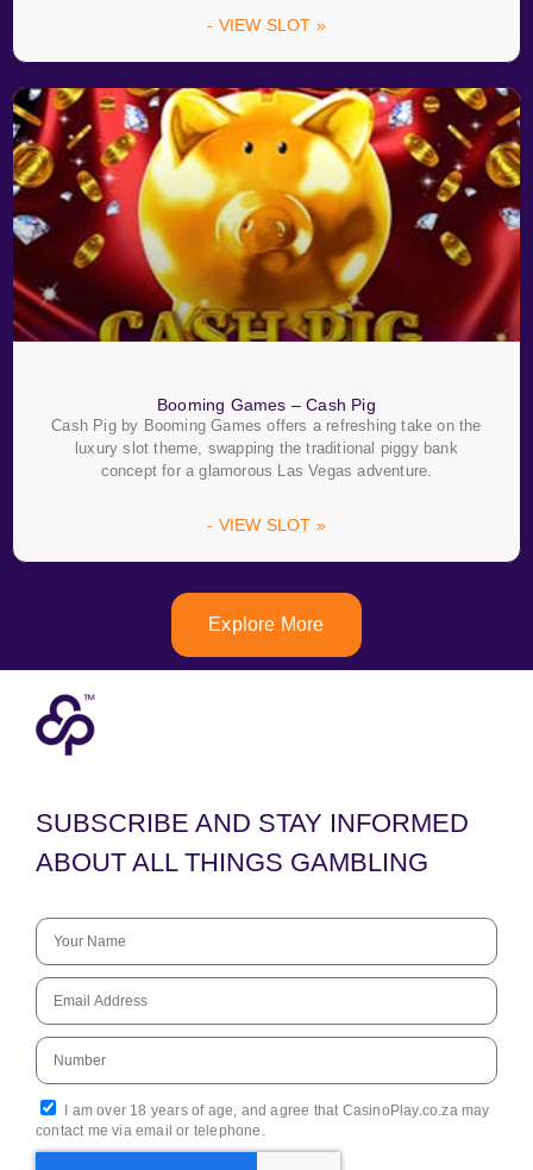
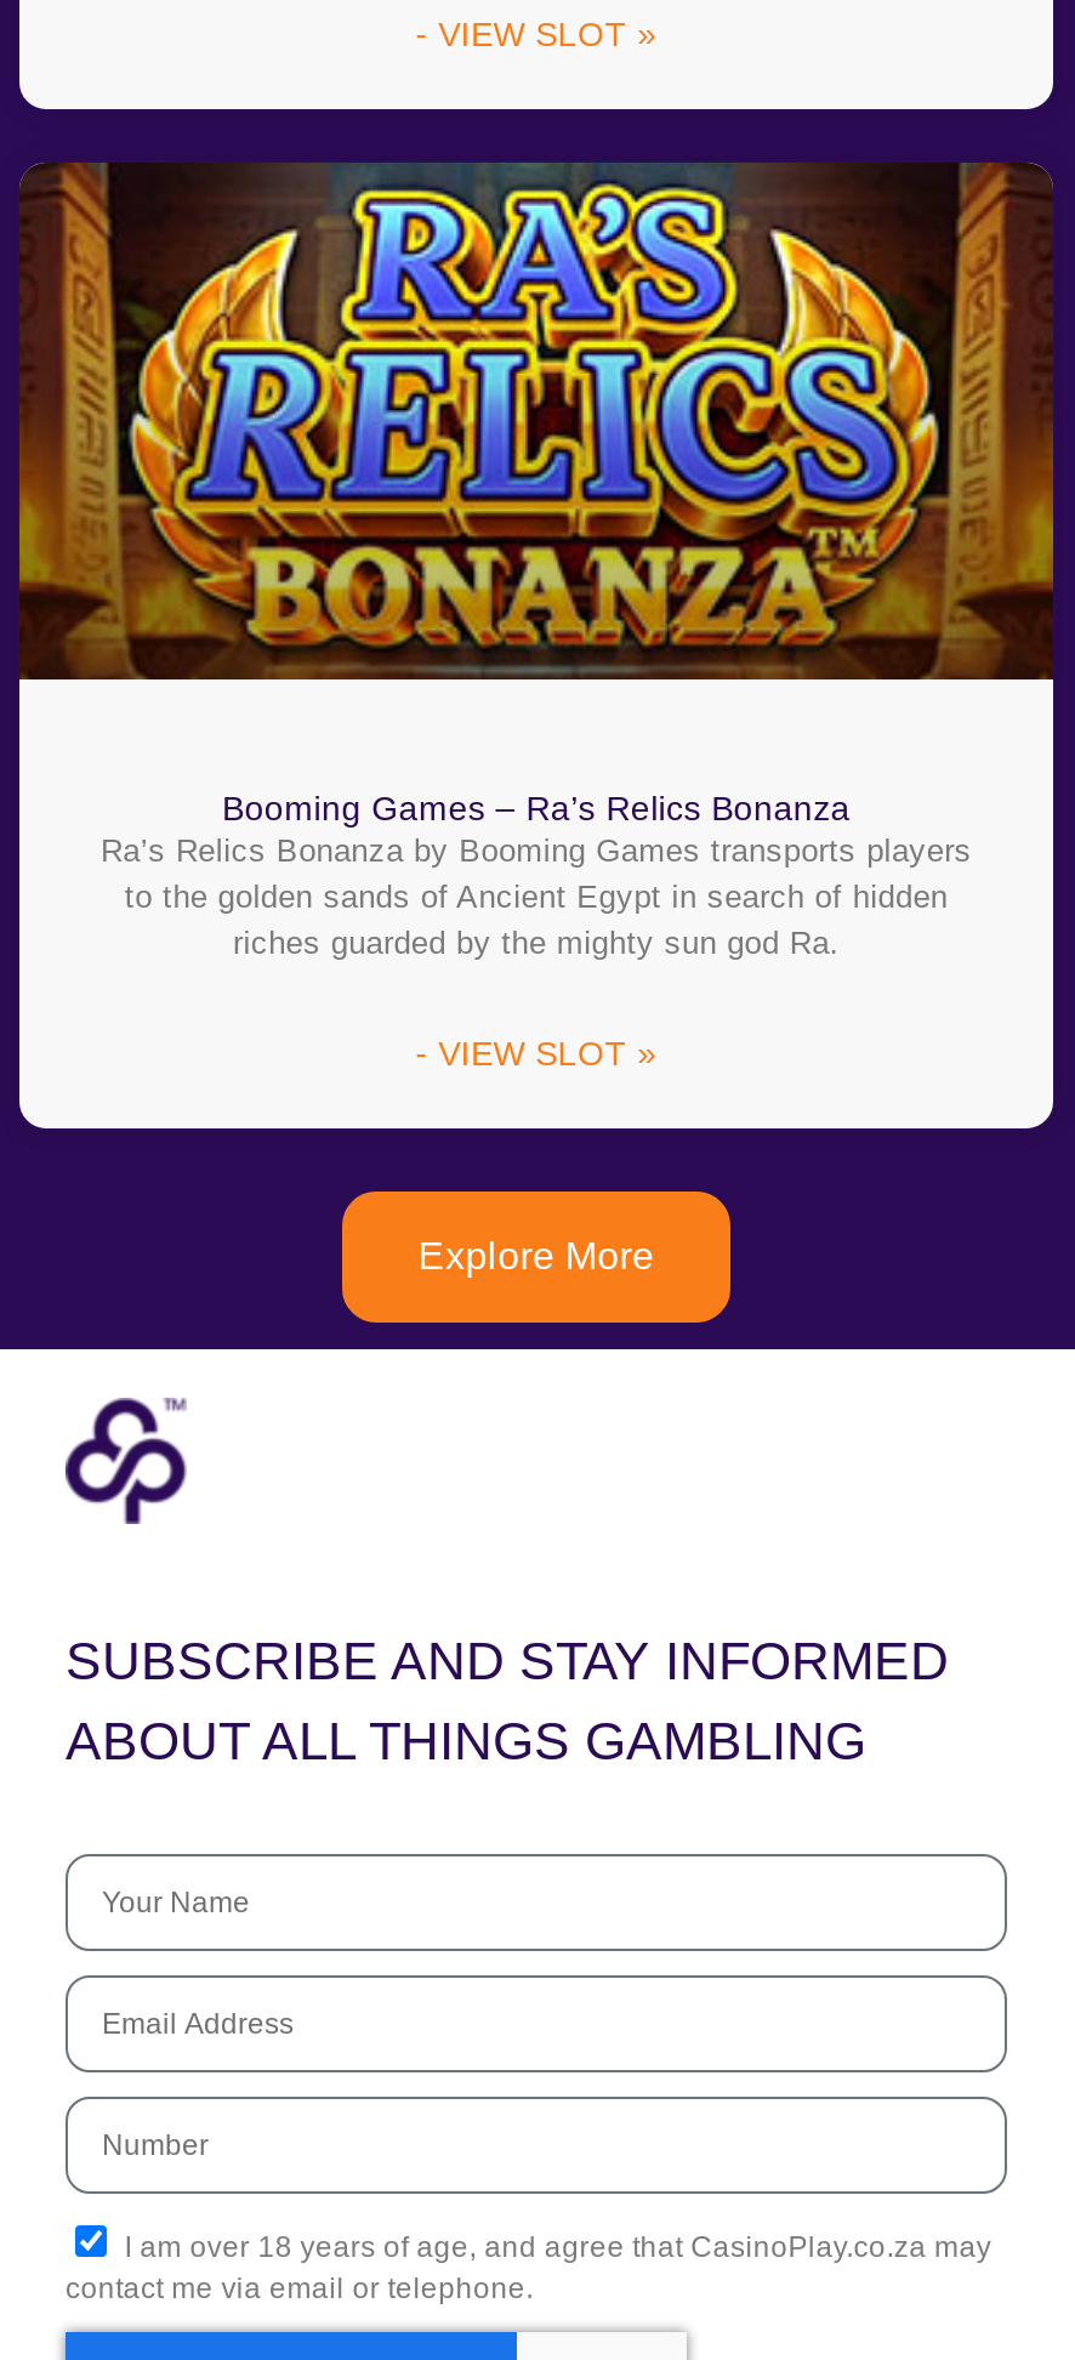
[12,87,521,343] [image] -> [17,160,1056,682] [image]
[52,395,481,480] Booming Games – Cash Pig | Cash Pig by Booming Games offers a refreshing take on the | luxury slot theme, swapping the traditional piggy bank | concept for a glamorous Las Vegas adventure. -> [101,789,972,961] Booming Games – Ra’s Relics Bonanza | Ra’s Relics Bonanza by Booming Games transports players | to the golden sands of Ancient Egypt in search of hidden | riches guarded by the mighty sun god Ra.

